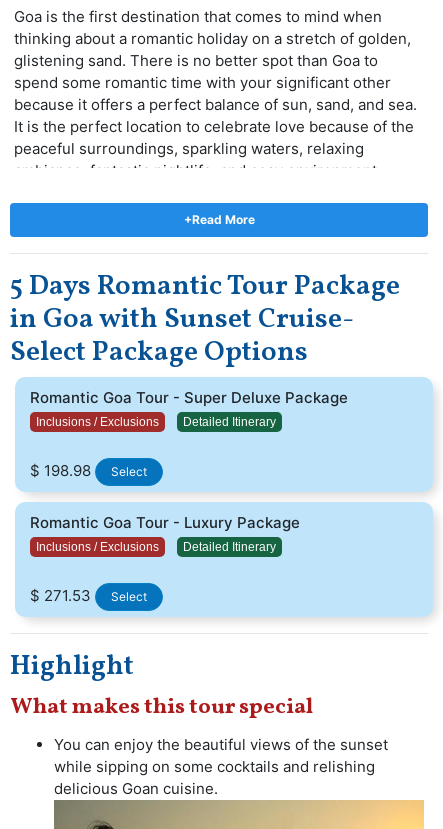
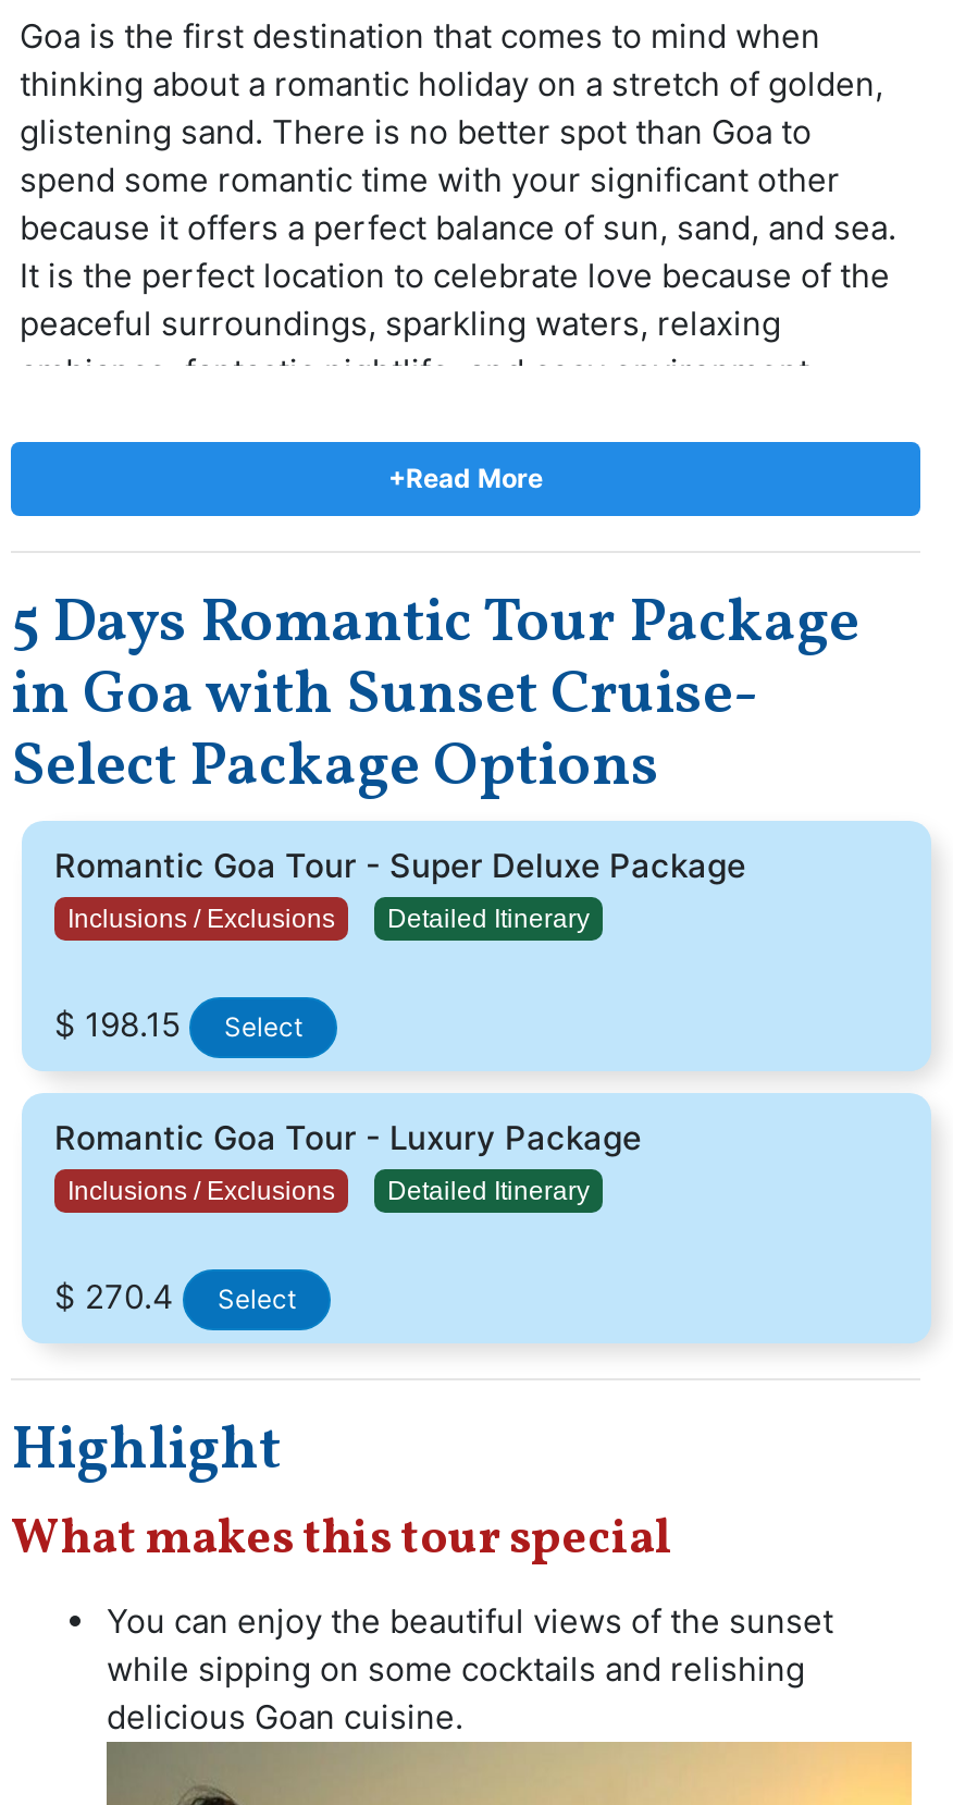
[30,461,147,480] $ 198.98 Select -> [54,1004,302,1045] $ 198.15 Select
[30,586,147,605] $ 271.53 Select -> [54,1276,296,1317] $ 270.4 Select

